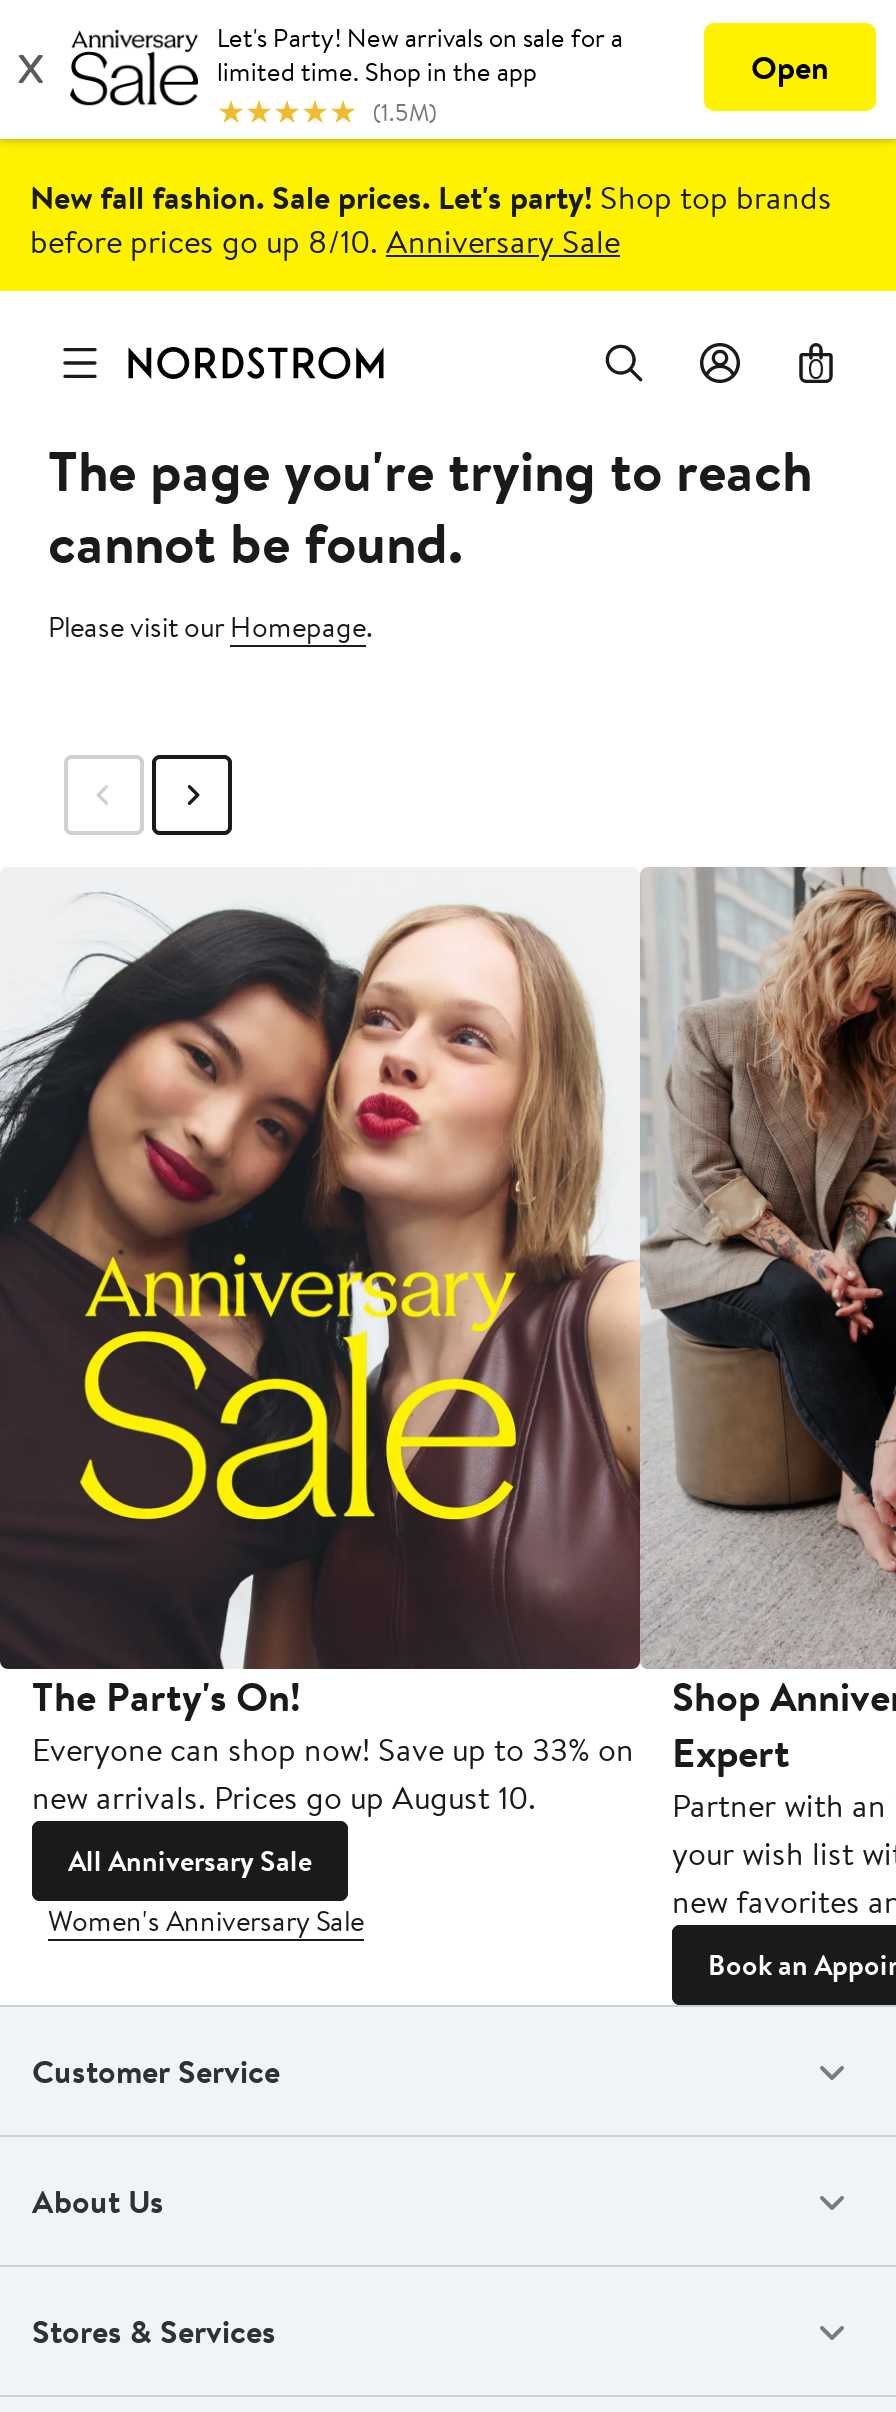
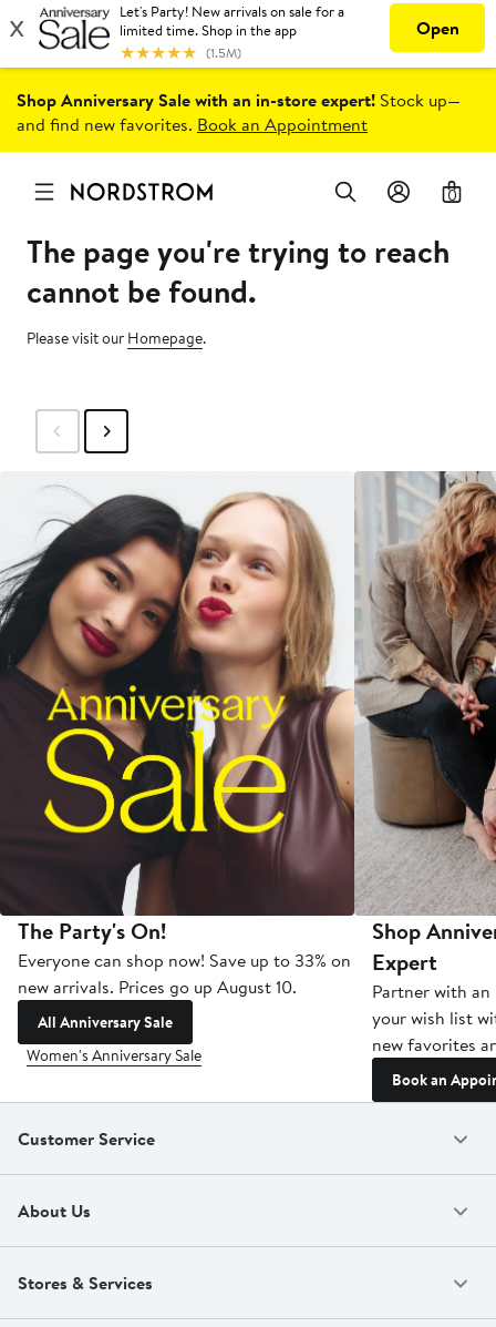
[30,175,832,263] New fall fashion. Sale prices. Let's party! Shop top brands | before prices go up 8/10. Anniversary Sale -> [17,88,461,136] Shop Anniversary Sale with an in-store expert! Stock up— | and find new favorites. Book an Appointment

